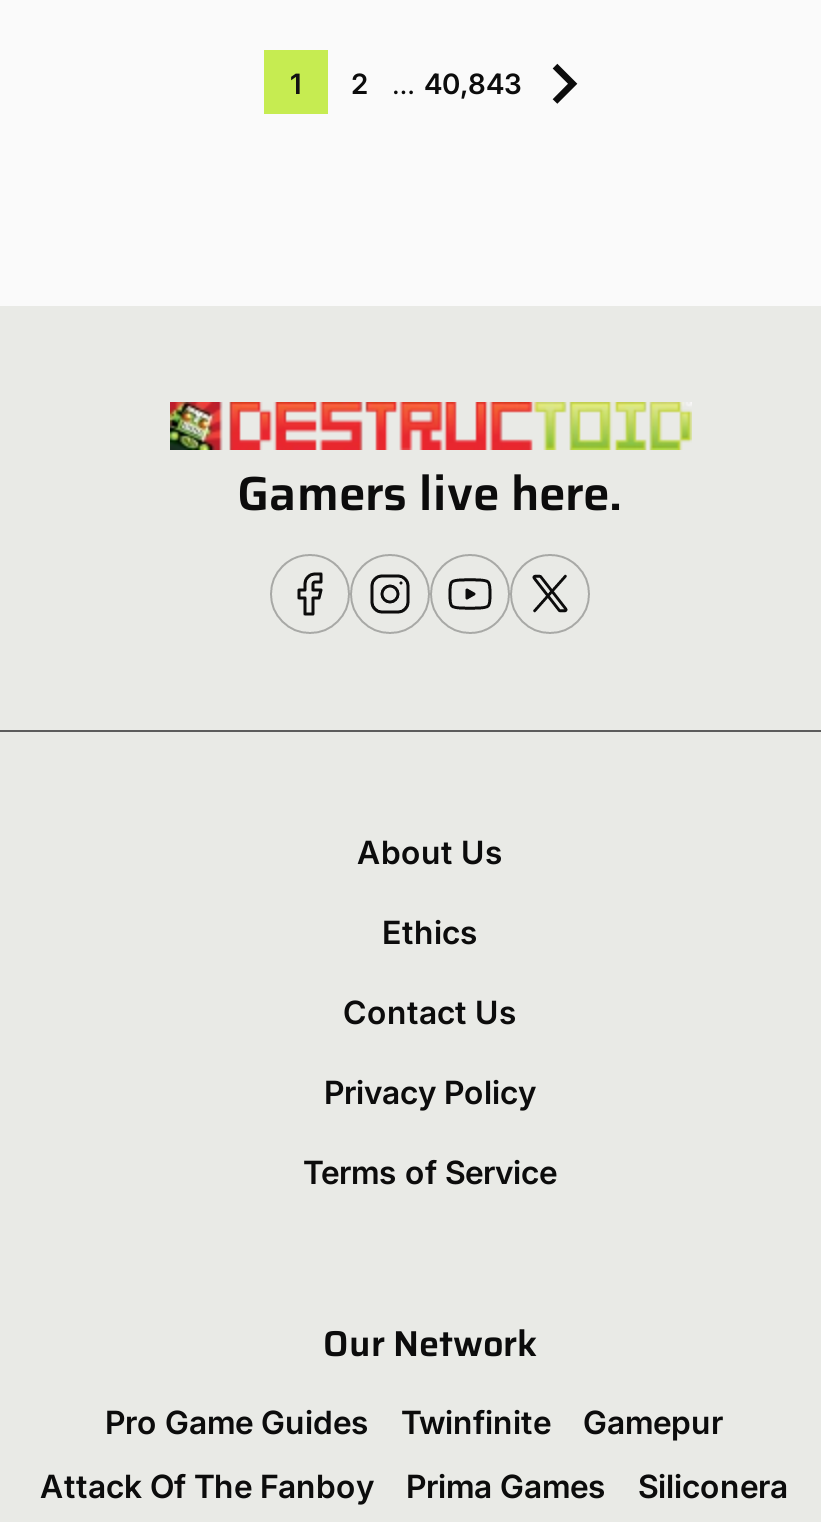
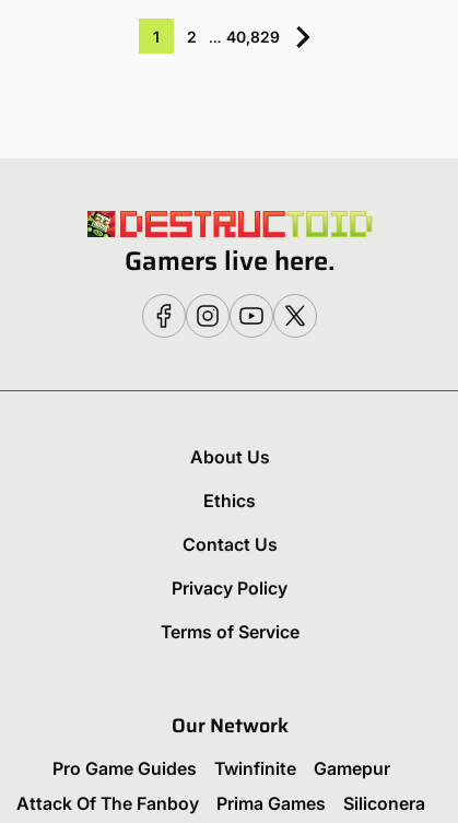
[290,66,522,100] 1 2 … 40,843 -> [153,27,280,46] 1 2 … 40,829

